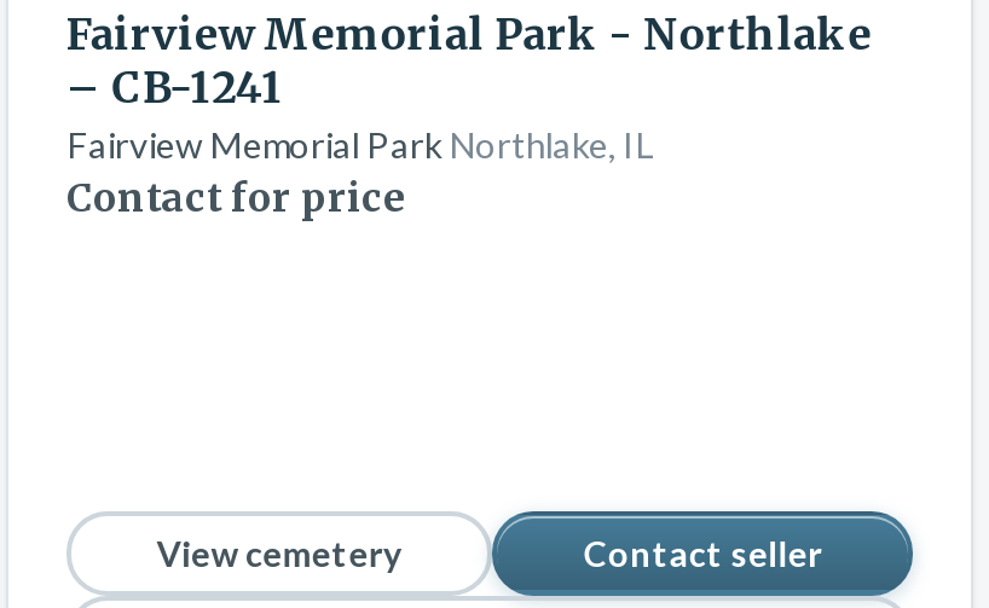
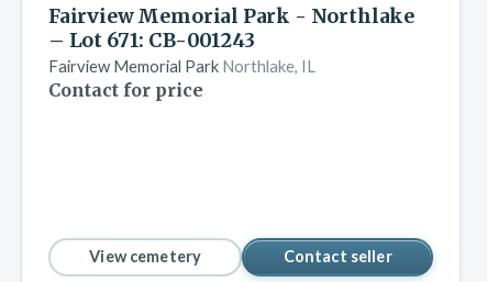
[66,62,283,116] – CB-1241 -> [48,28,254,52] – Lot 671: CB-001243

